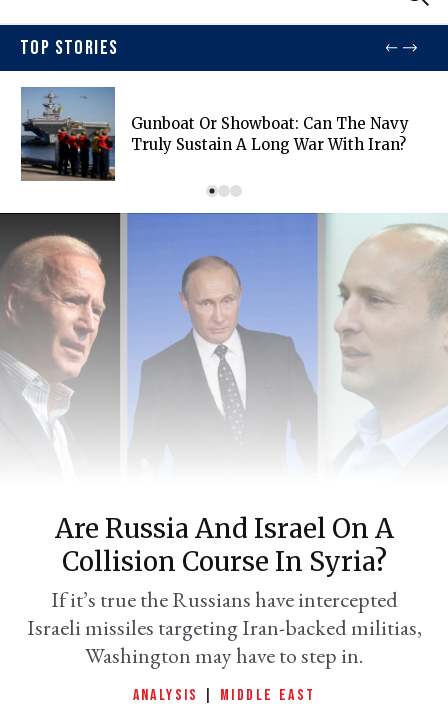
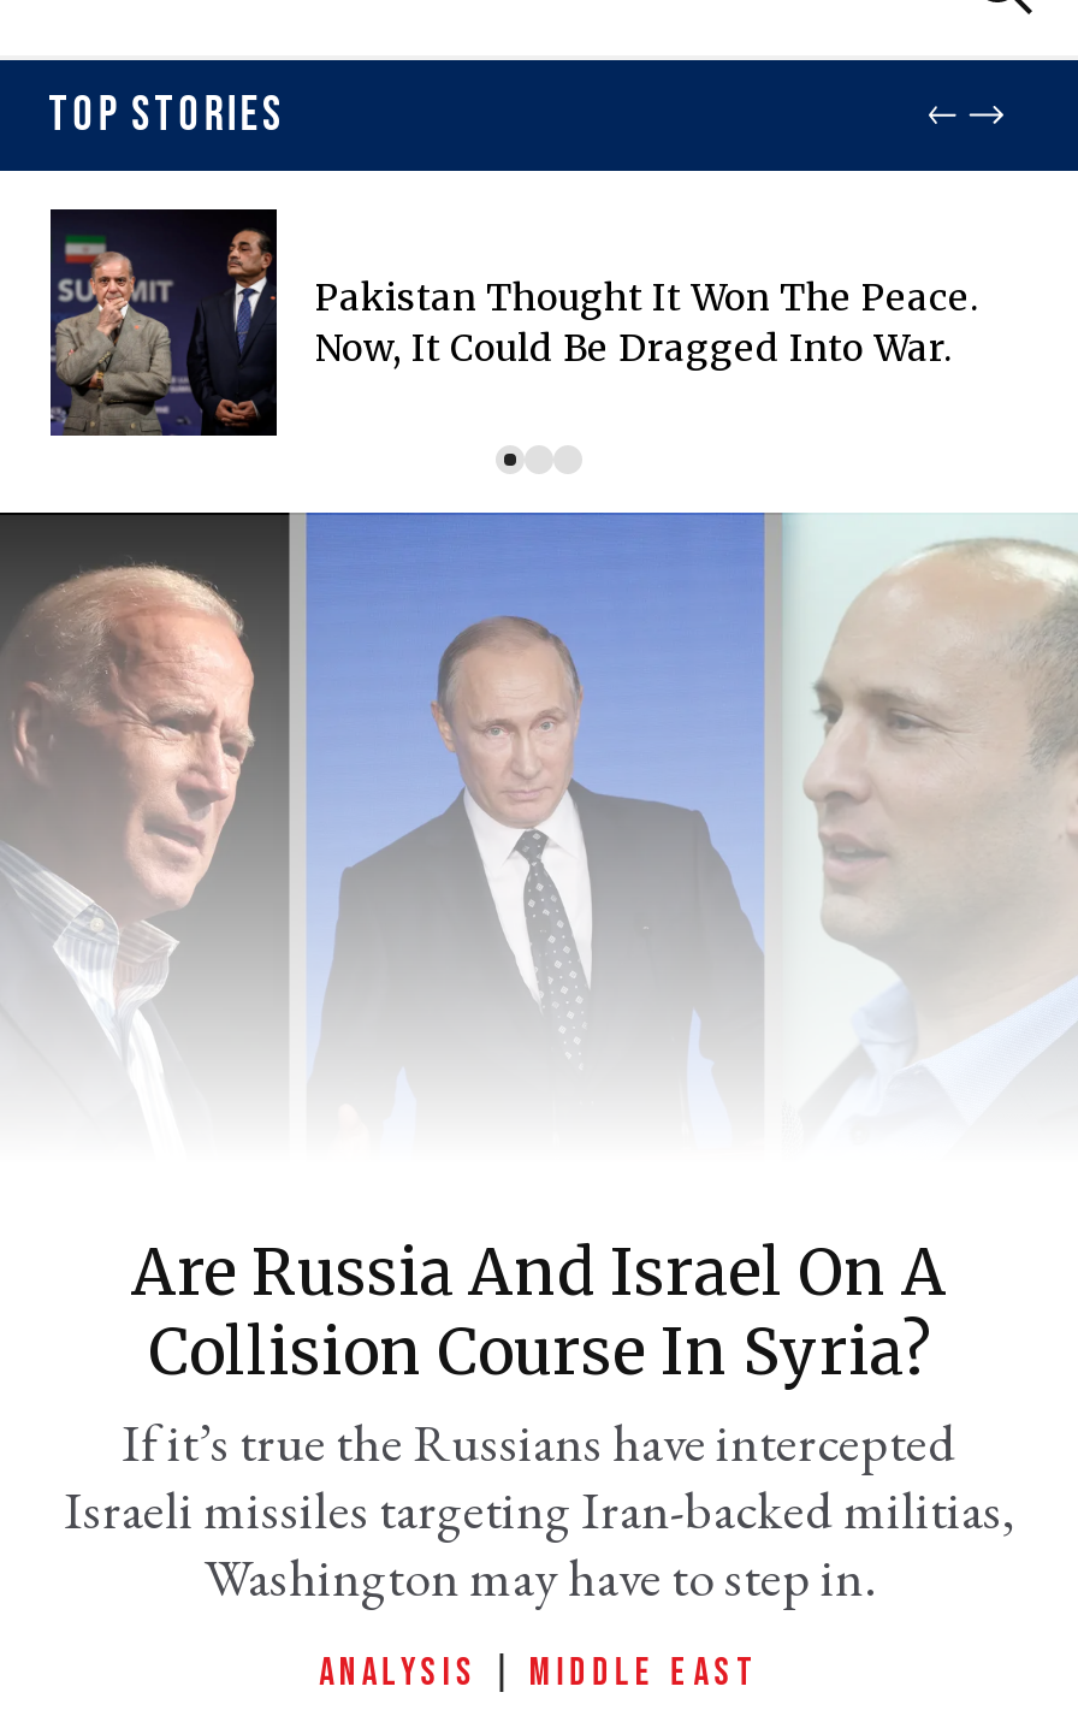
[21,86,409,182] [image] | Gunboat Or Showboat: Can The Navy | Truly Sustain A Long War With Iran? -> [51,207,979,438] [image] | Pakistan Thought It Won The Peace. | Now, It Could Be Dragged Into War.

